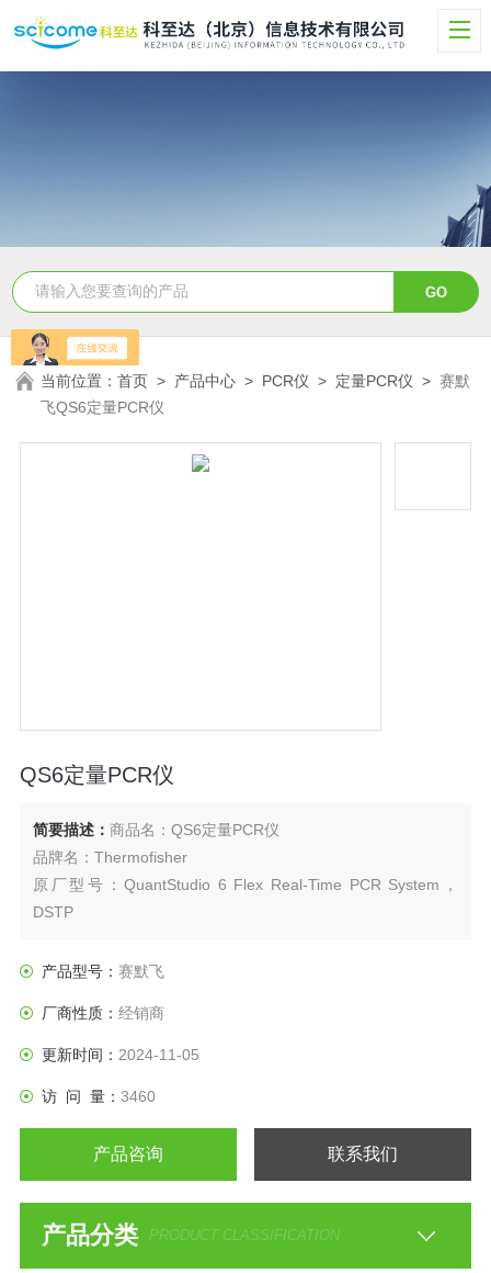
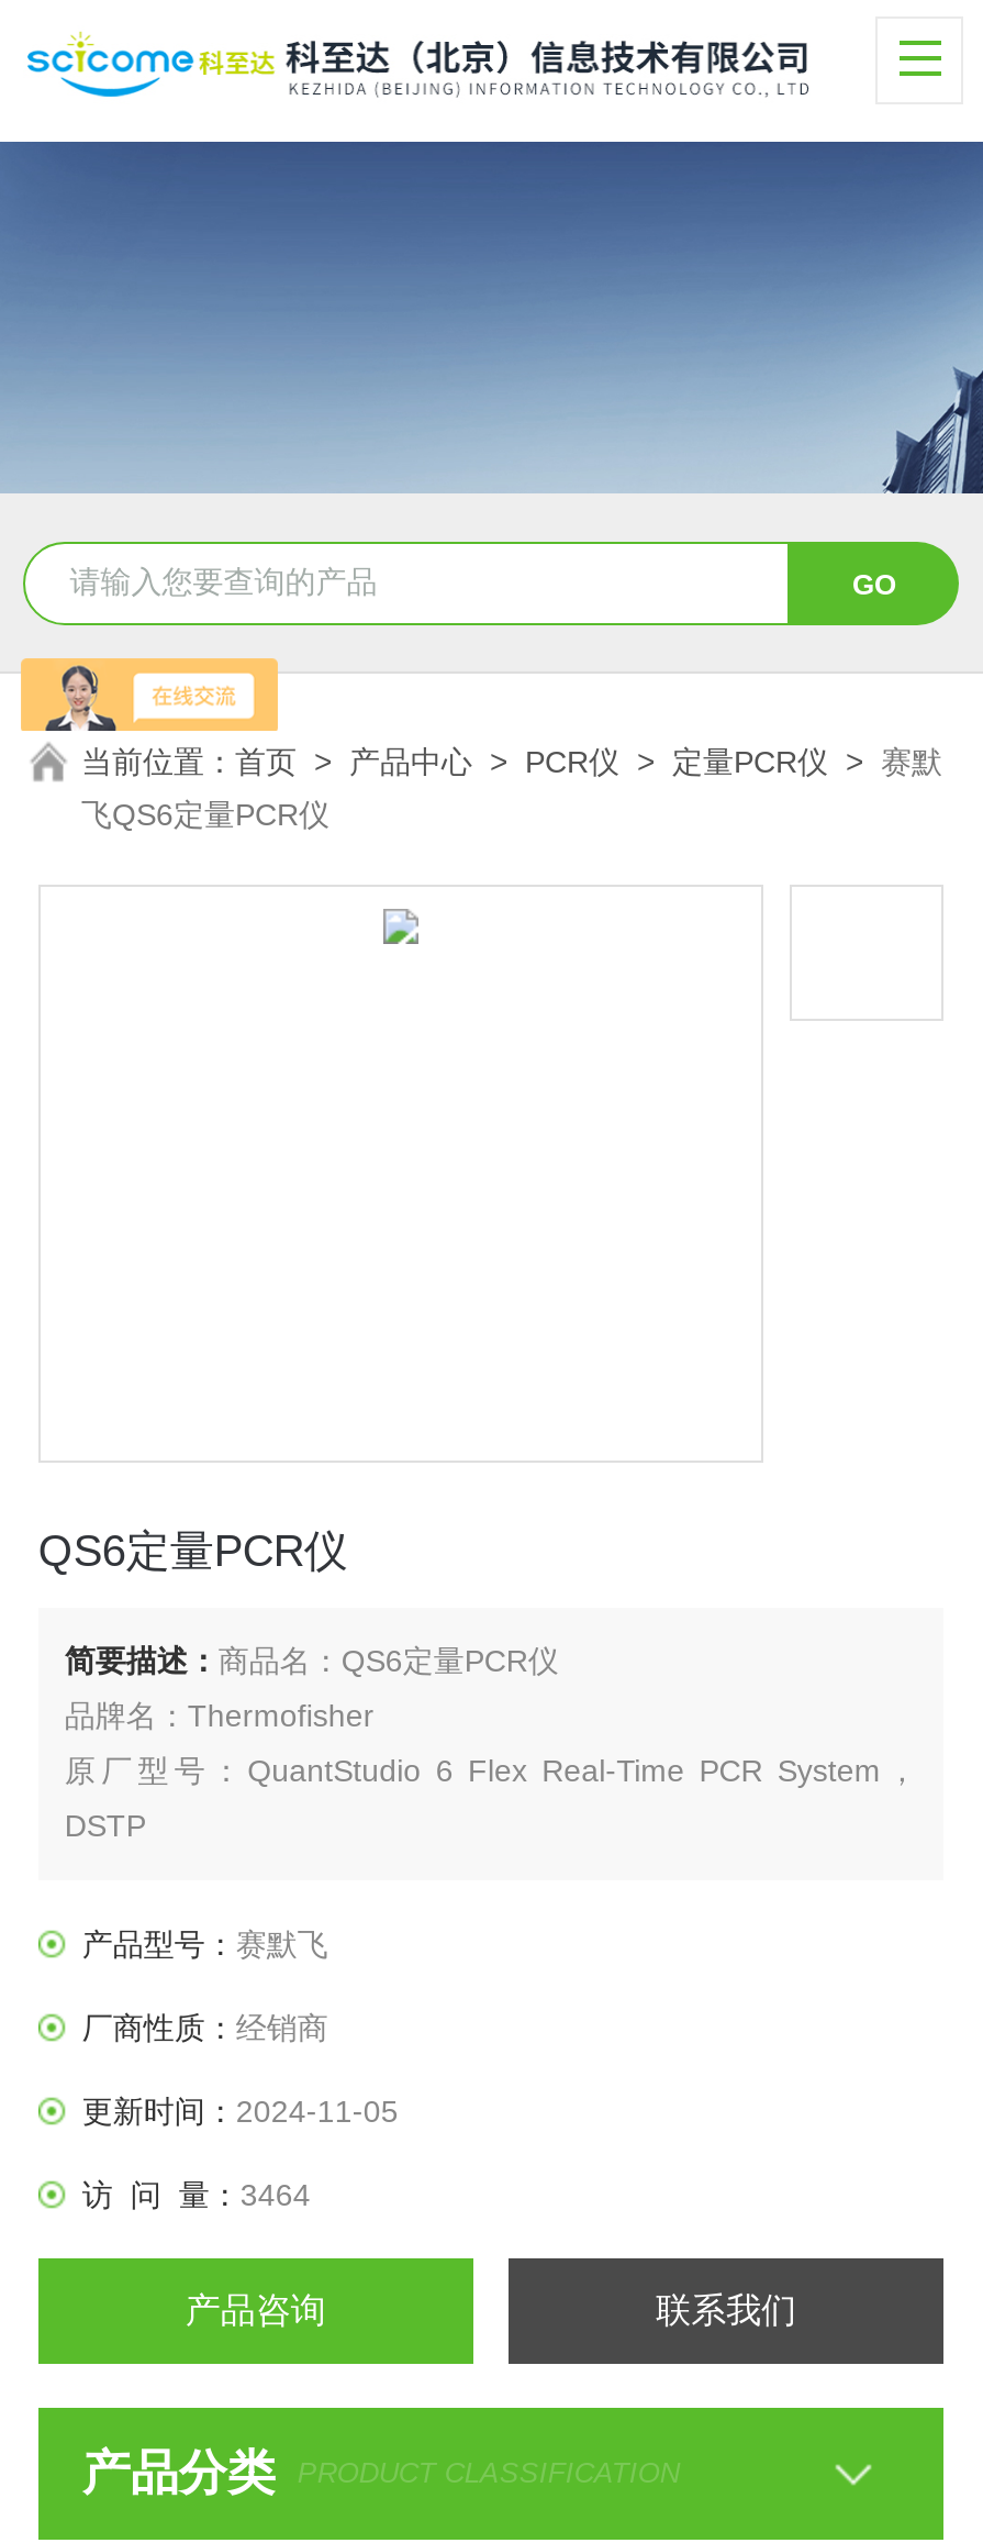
[42,1088,156,1105] 访 问 量：3460 -> [82,2177,311,2212] 访 问 量：3464

